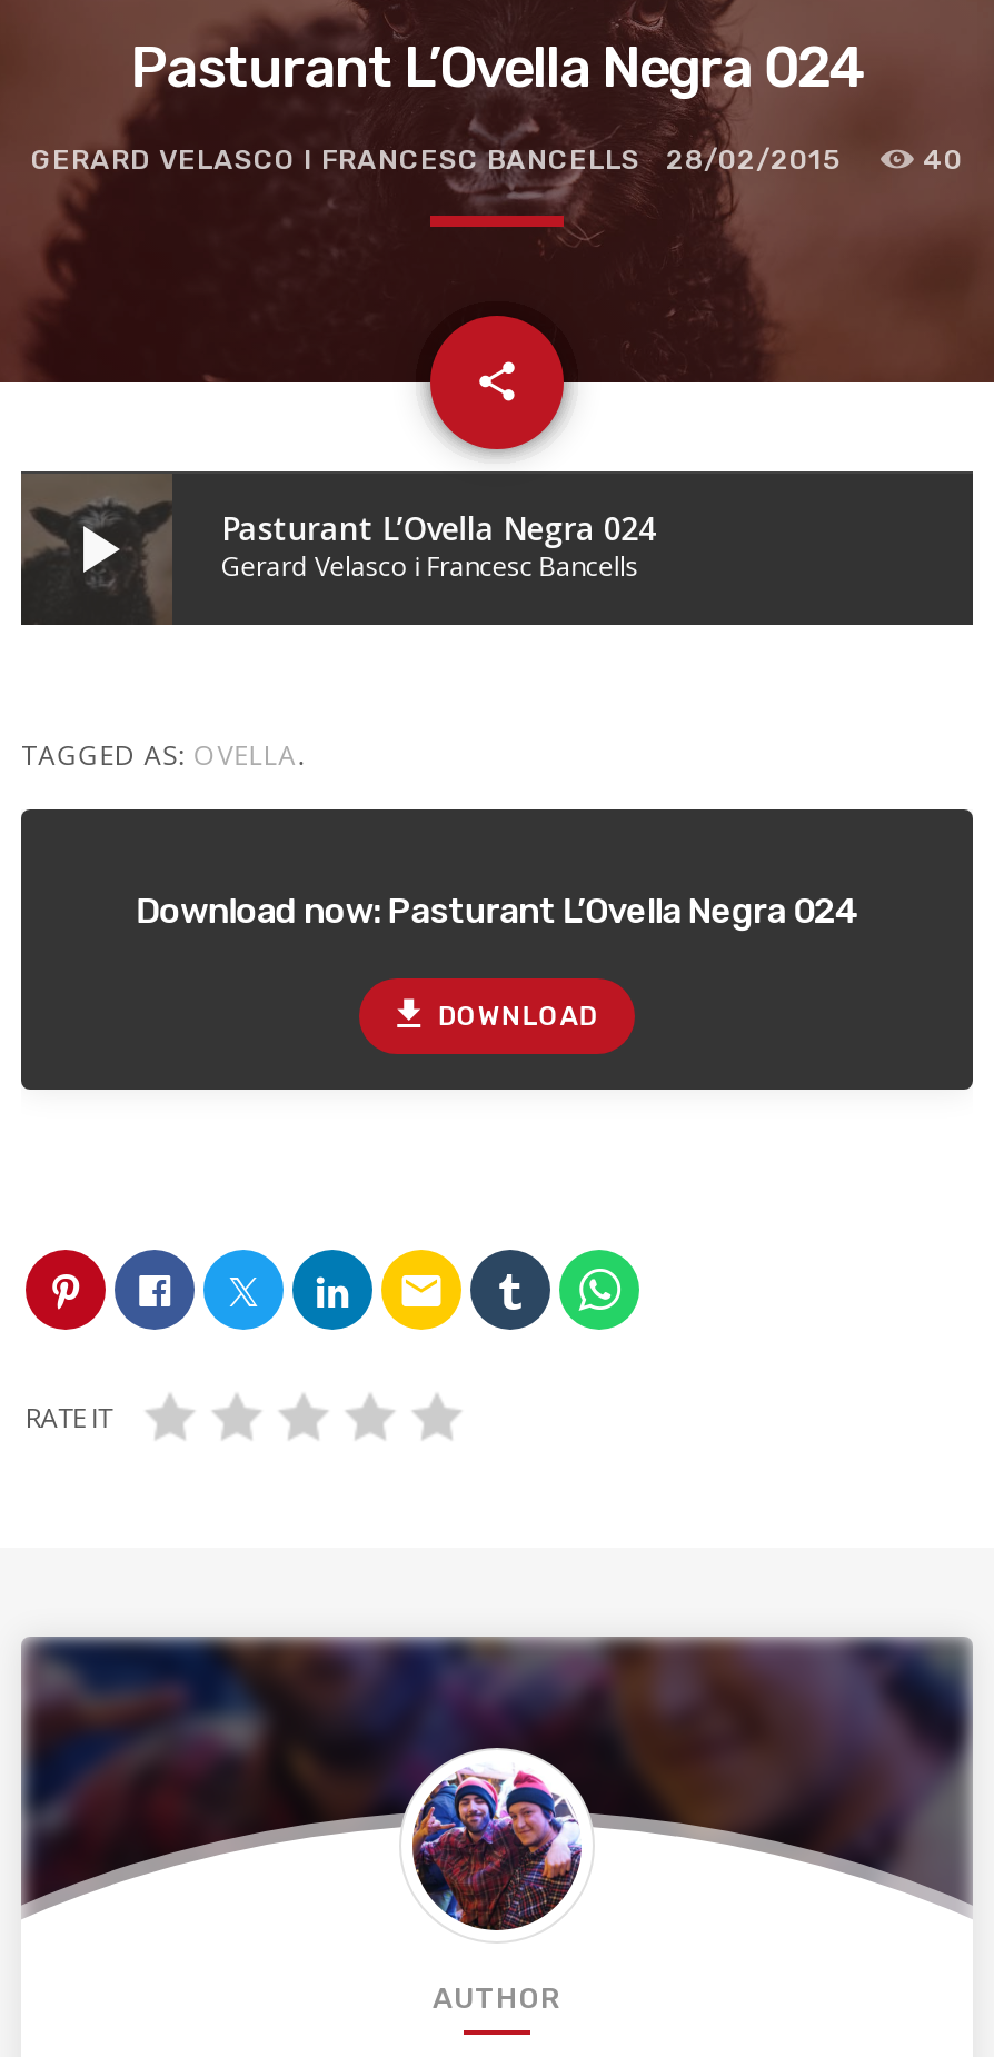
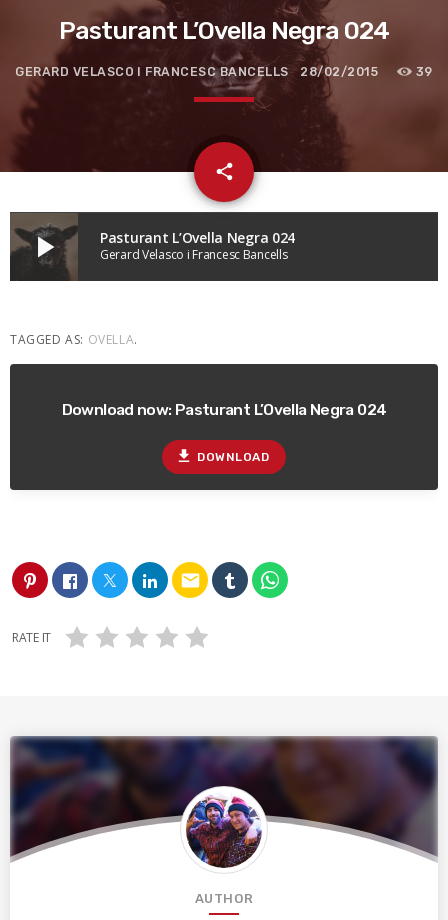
[915,141,963,175] 40 -> [412,64,433,79] 39

